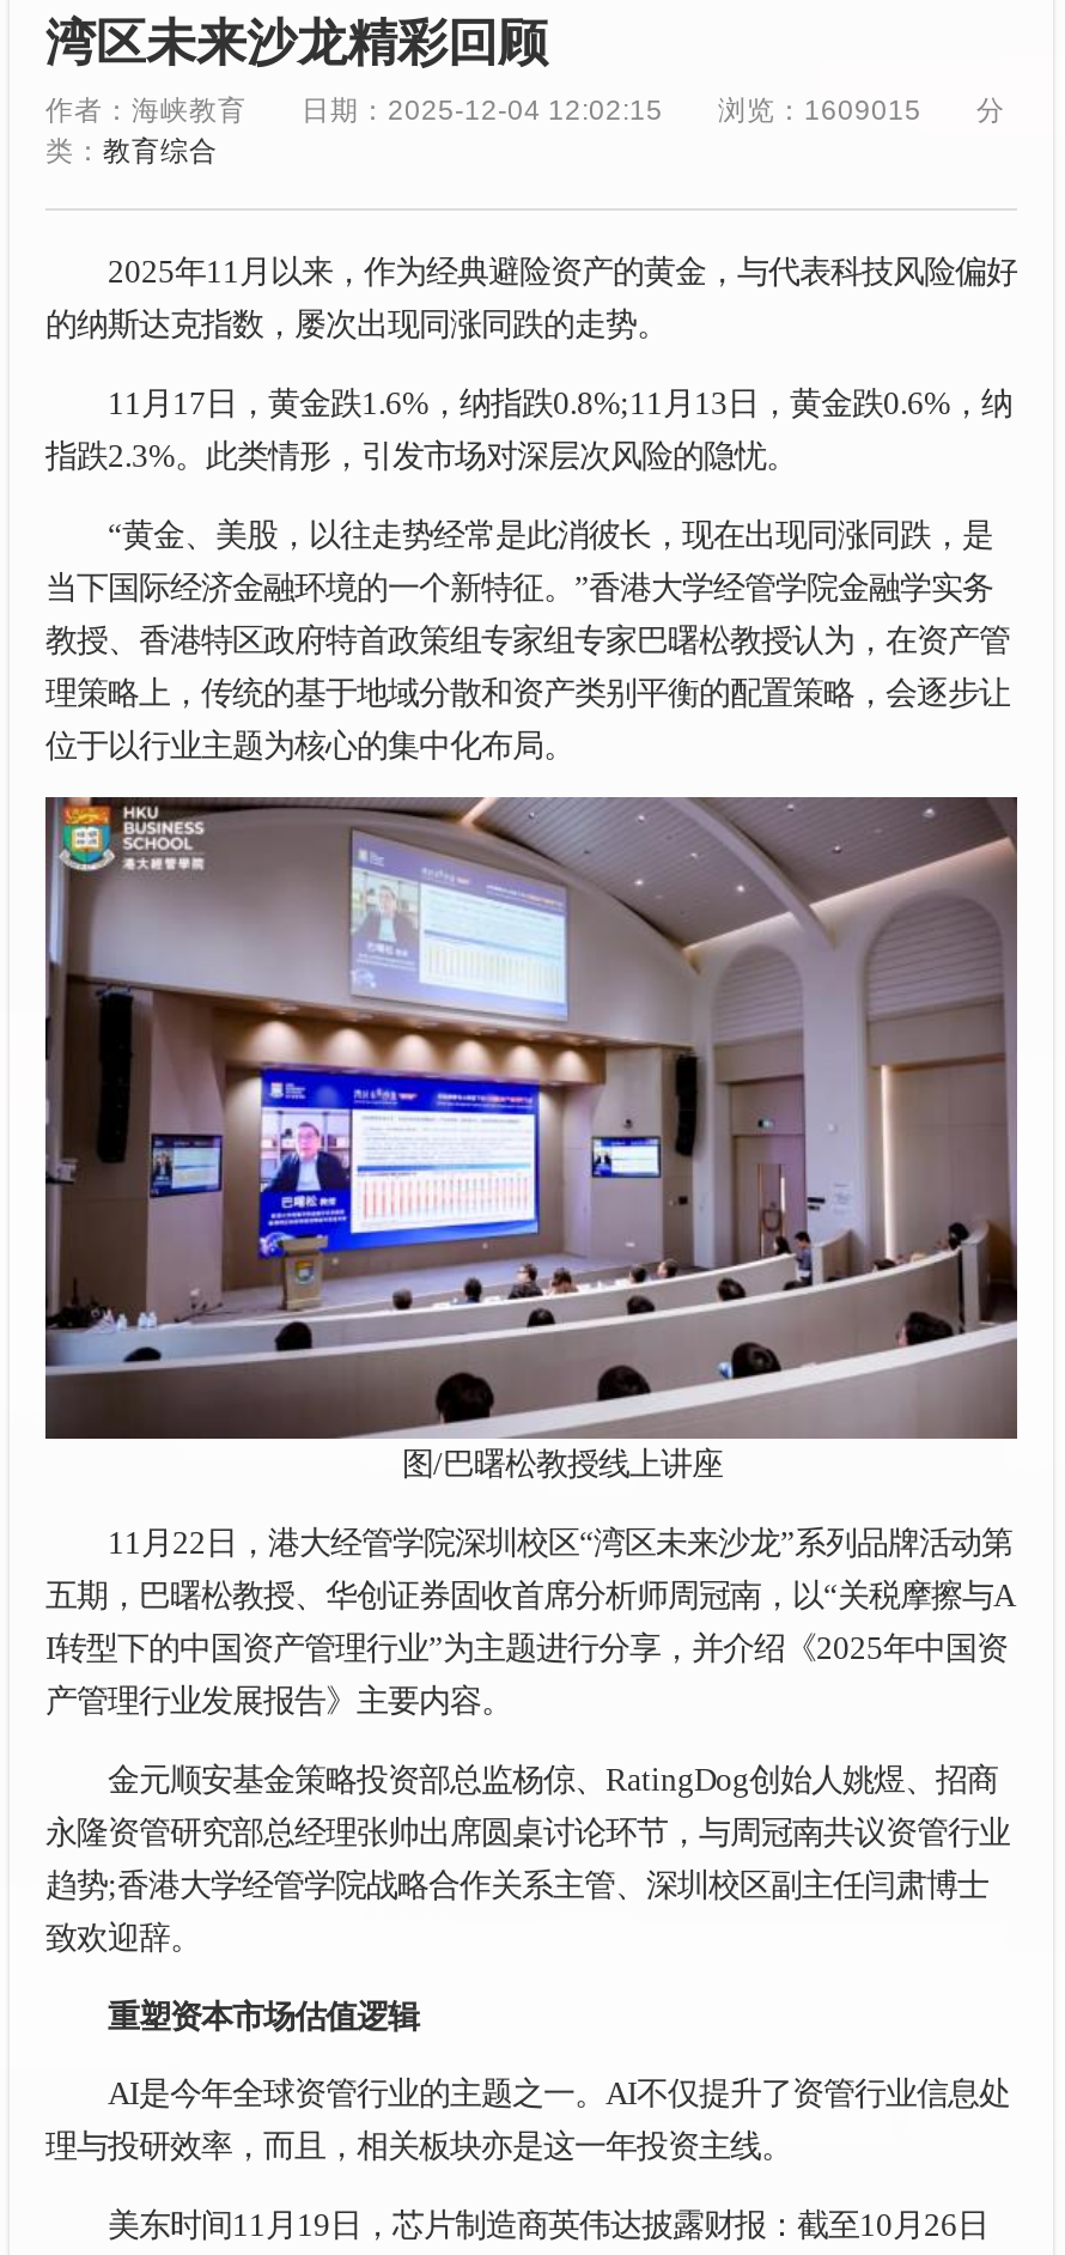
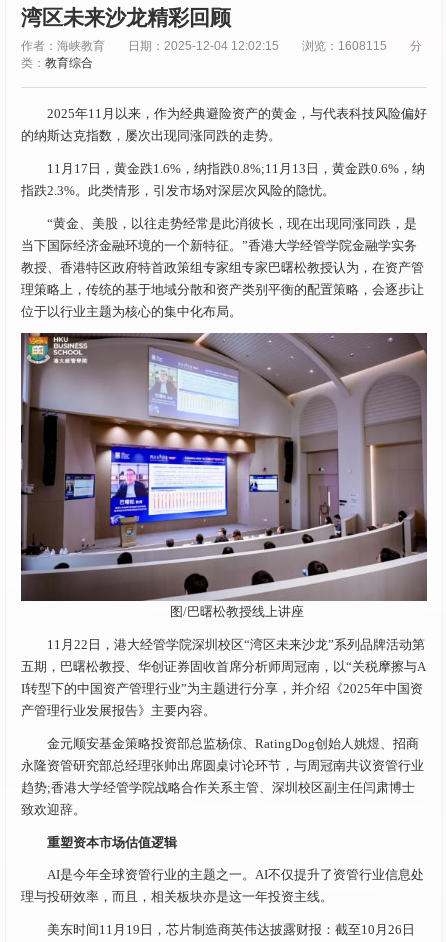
[45,96,1005,124] 作者：海峡教育 日期：2025-12-04 12:02:15 浏览：1609015 分 -> [21,40,422,52] 作者：海峡教育 日期：2025-12-04 12:02:15 浏览：1608115 分

